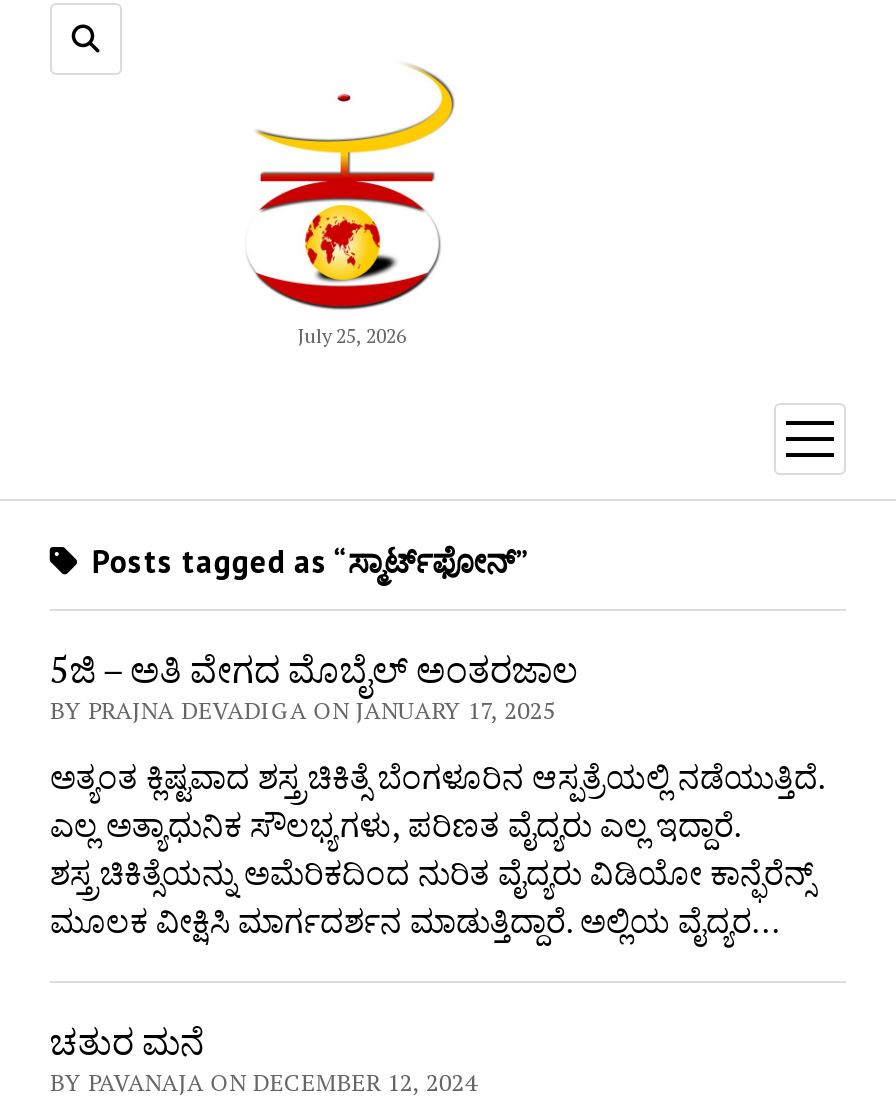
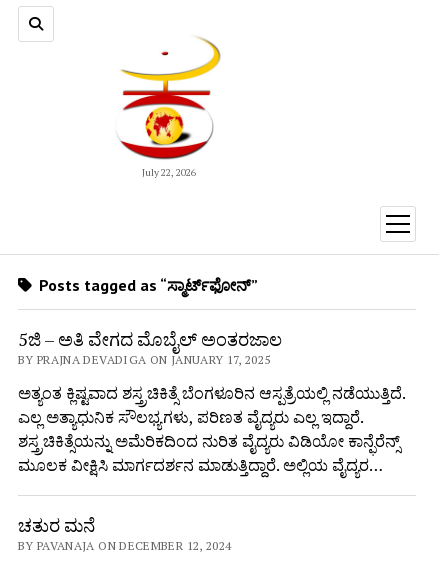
[298,322,406,348] July 25, 2026 -> [142,166,196,179] July 22, 2026

